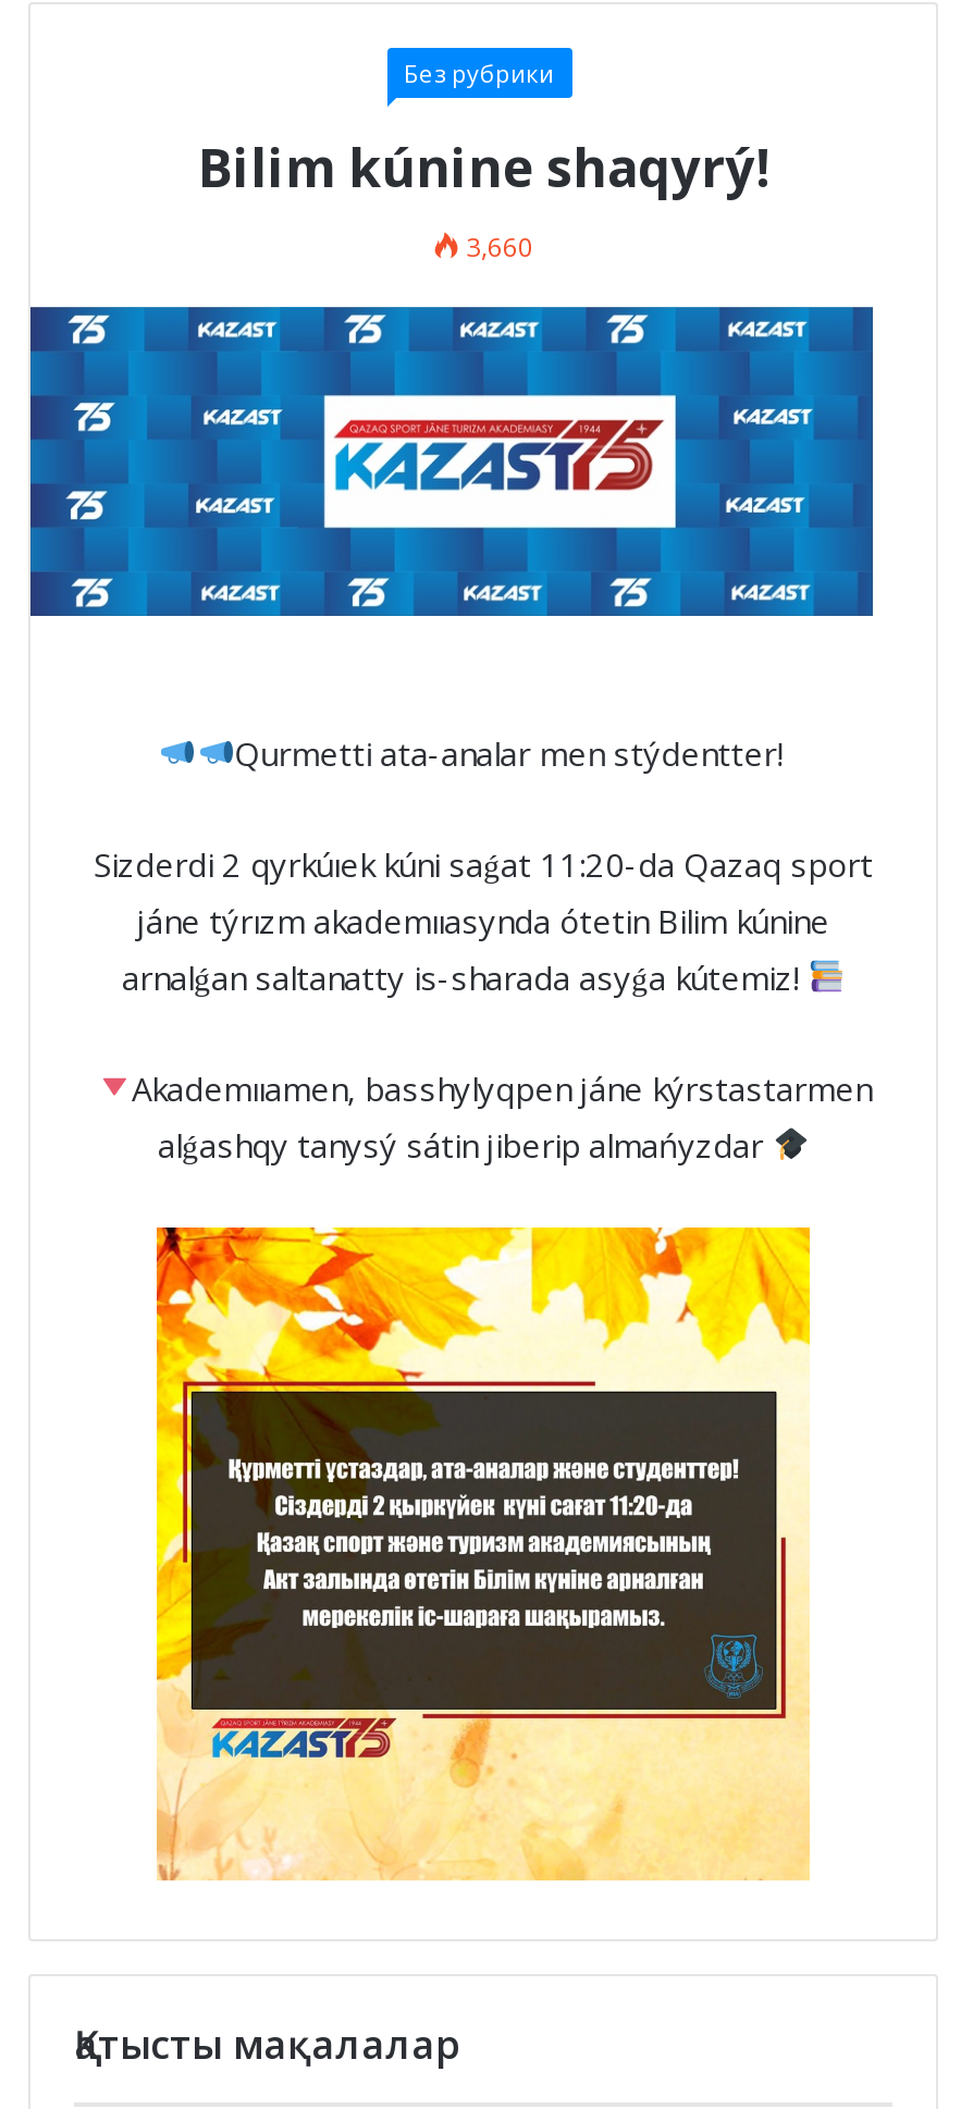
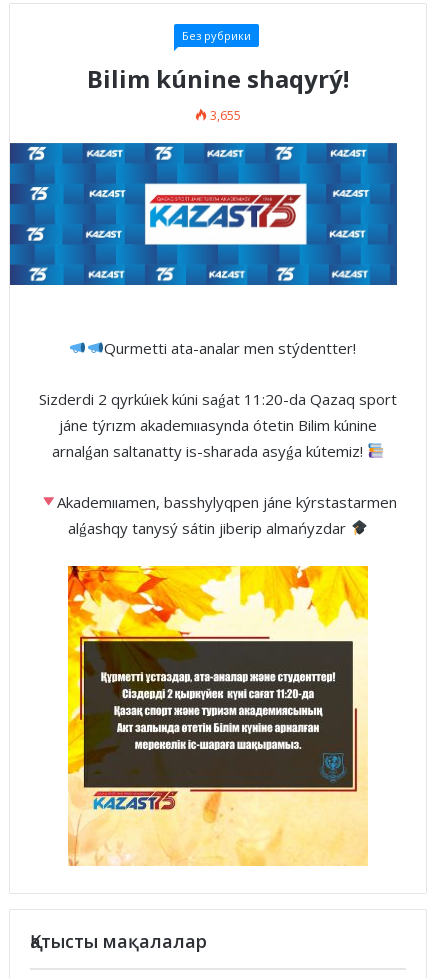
[459,229,533,266] 3,660 -> [207,107,241,124] 3,655

